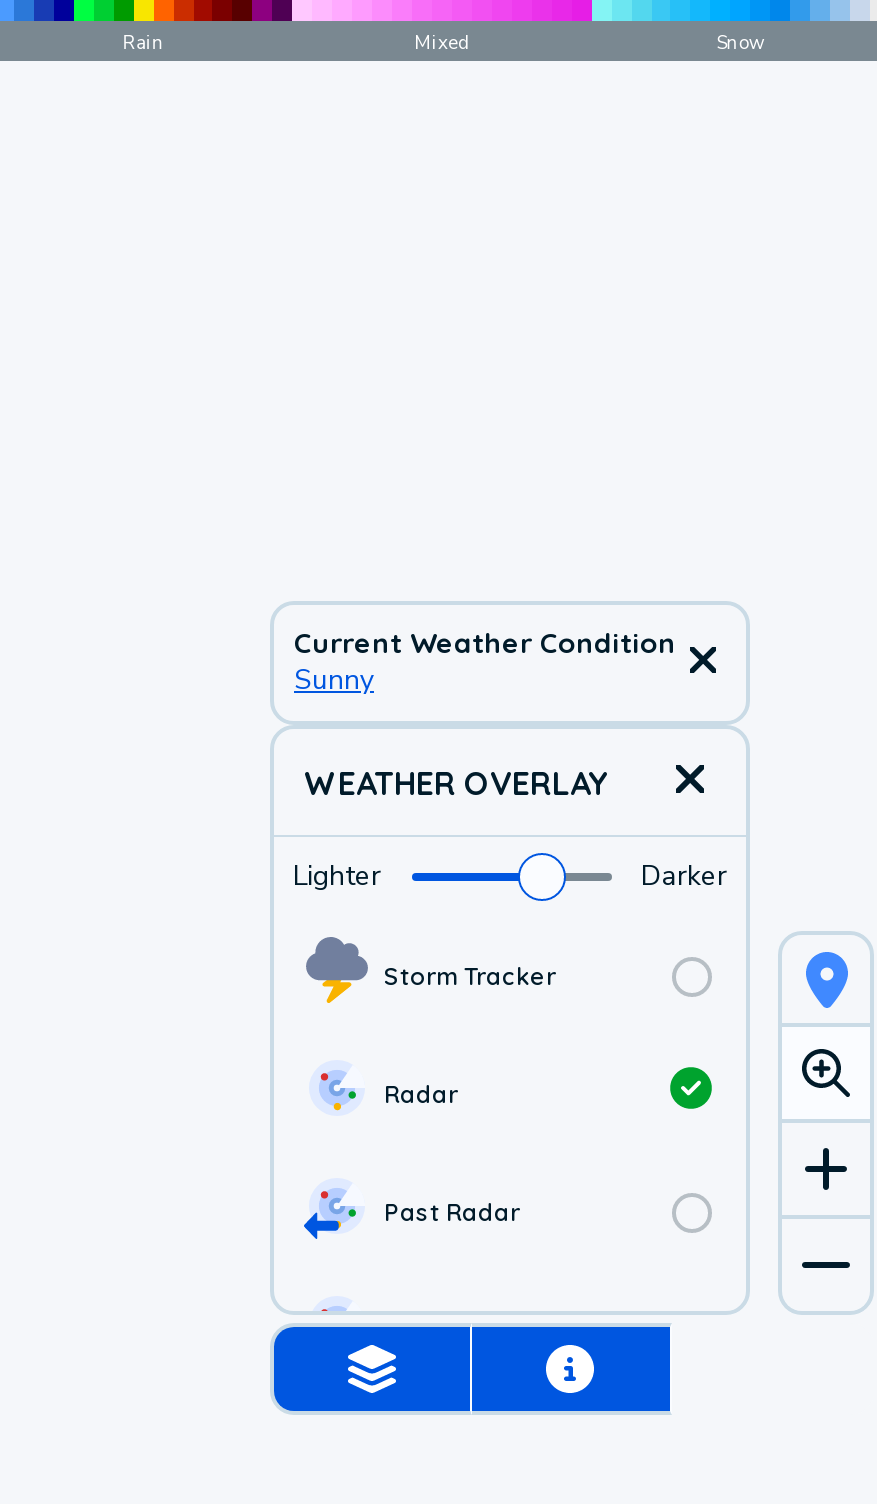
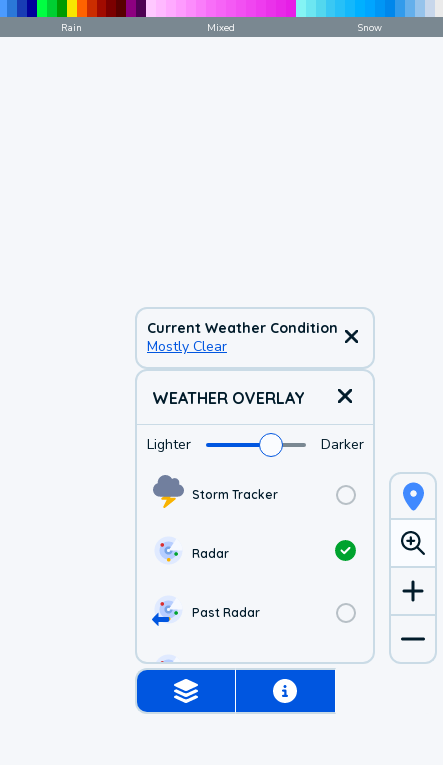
[294,661,374,699] Sunny -> [147,337,227,356] Mostly Clear

